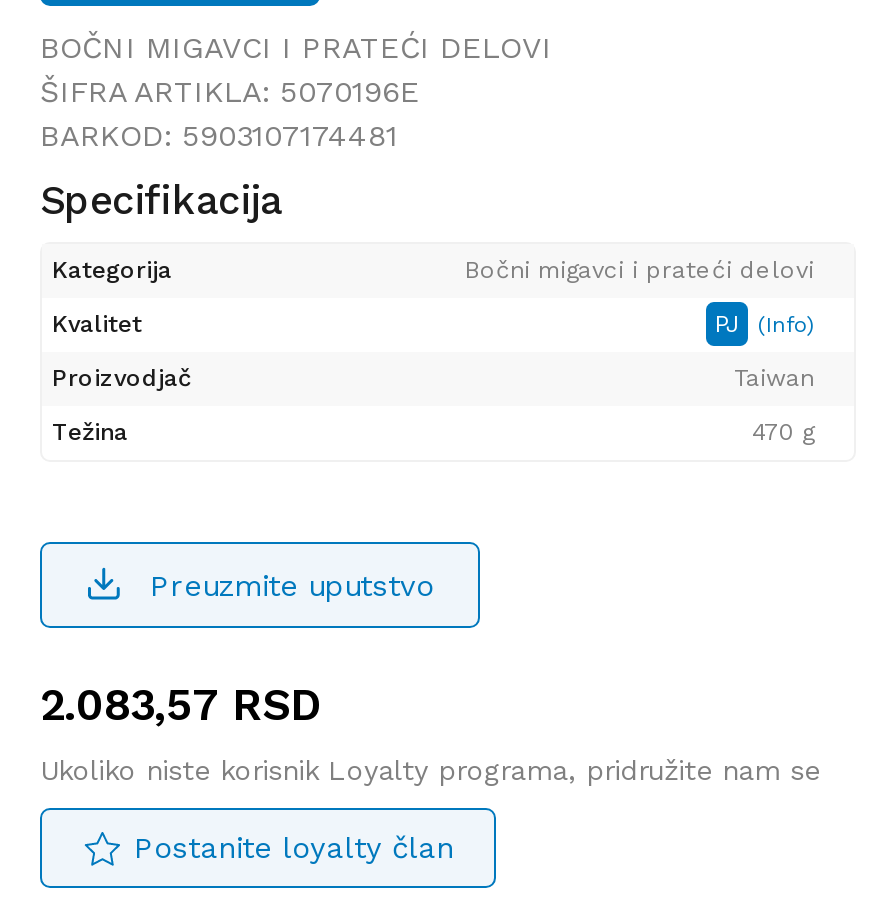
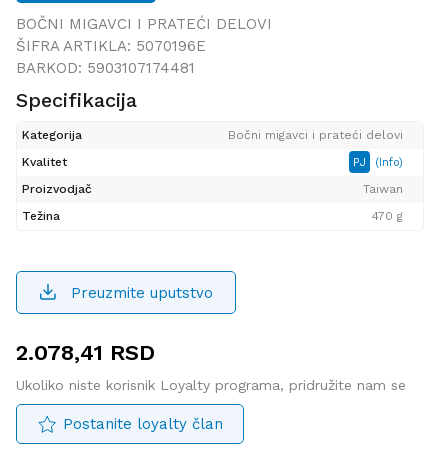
[40,680,322,730] 2.083,57 RSD -> [16,340,155,365] 2.078,41 RSD

